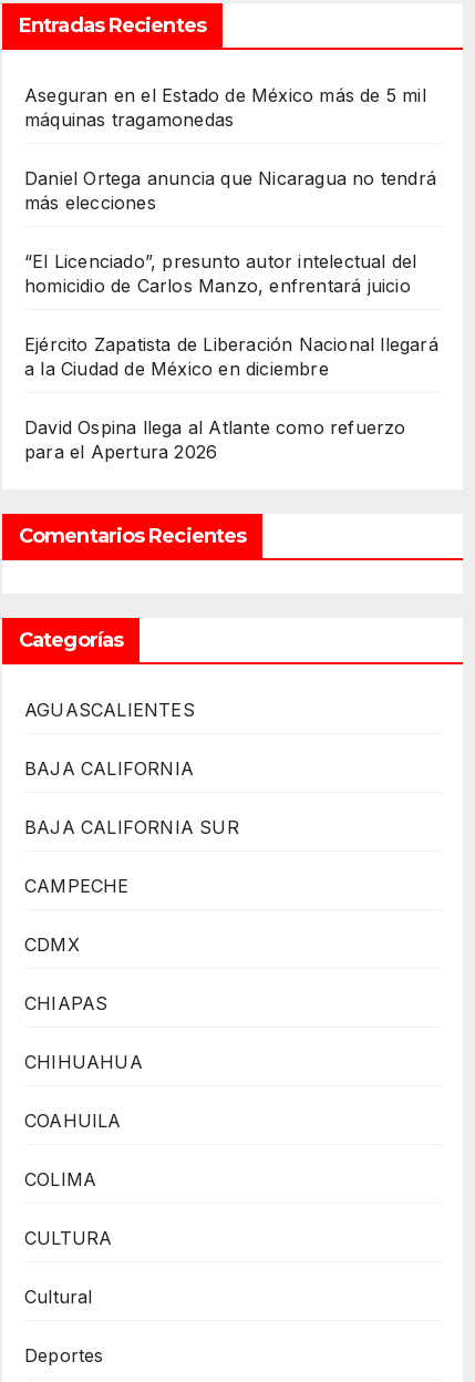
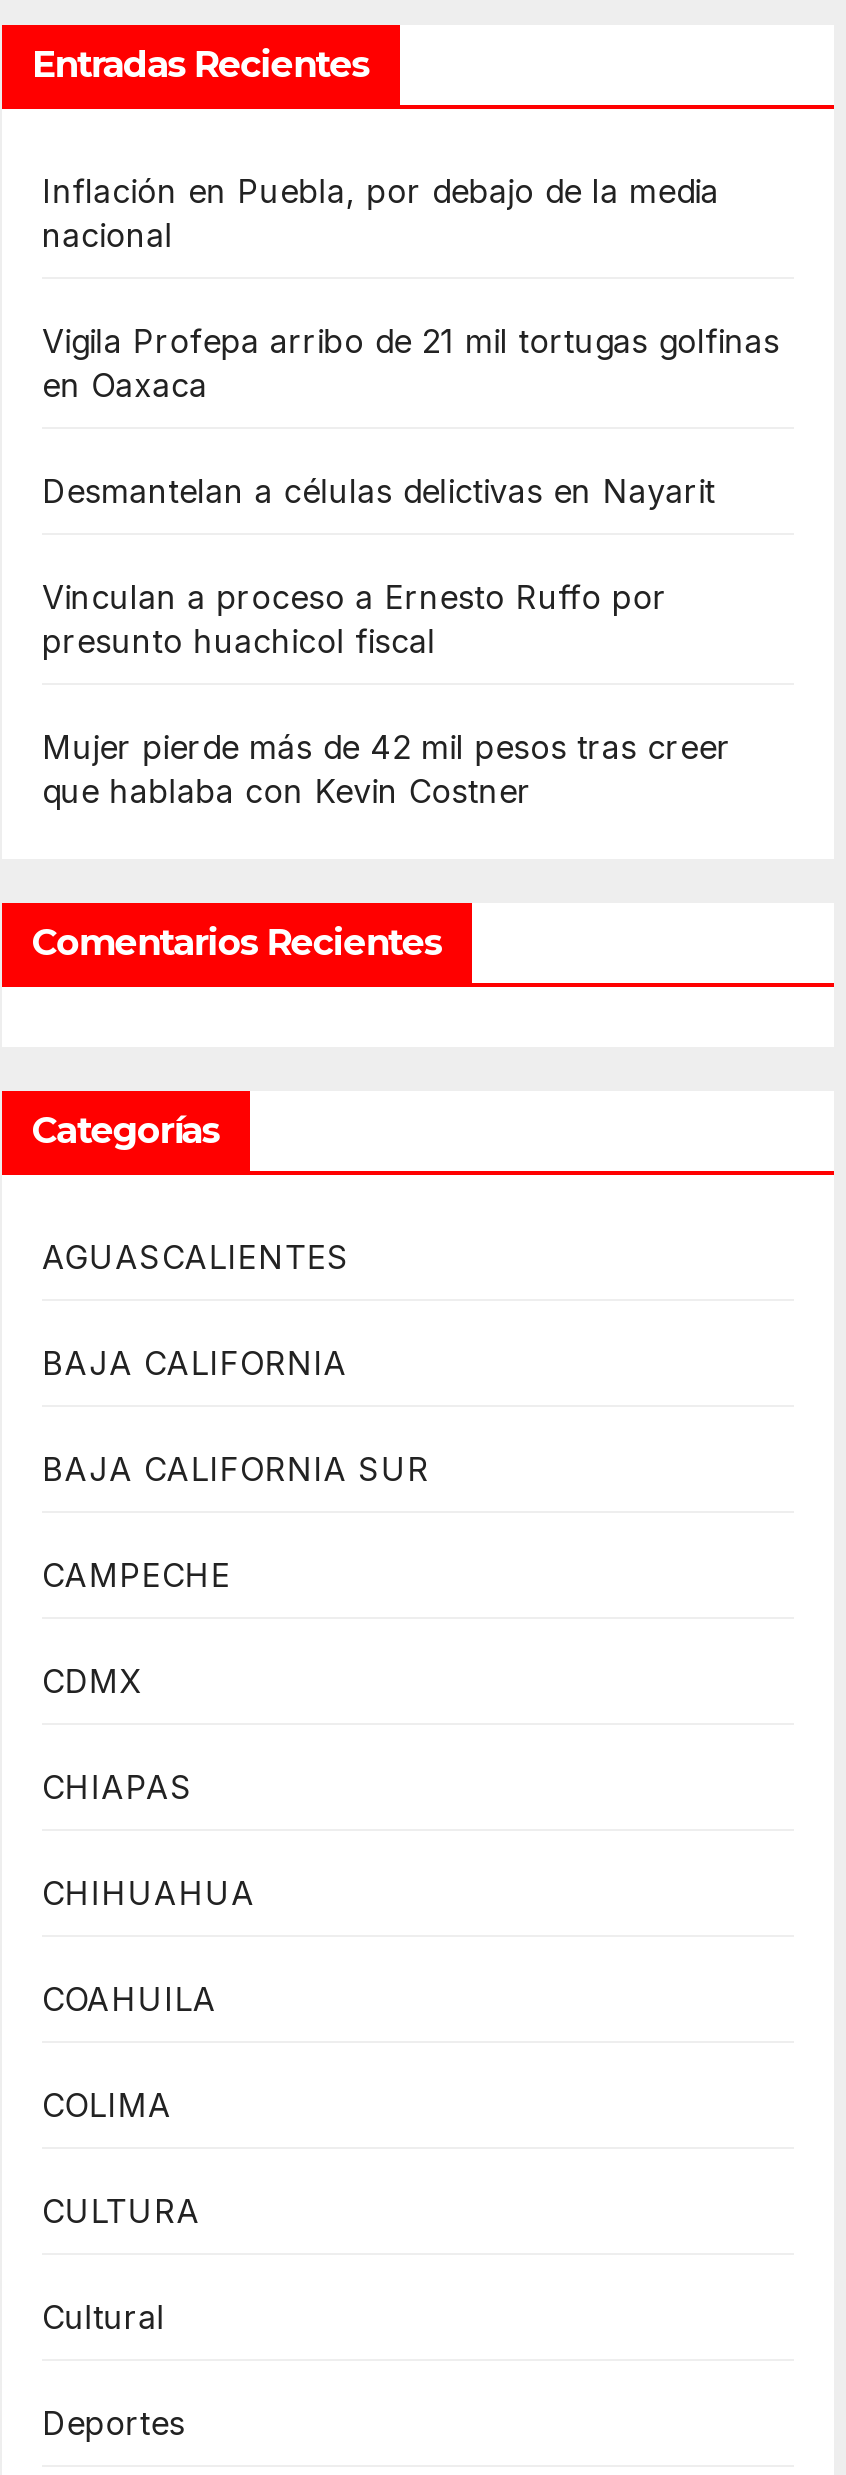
[24,84,426,131] Aseguran en el Estado de México más de 5 mil | máquinas tragamonedas -> [42,171,719,255] Inflación en Puebla, por debajo de la media | nacional
[24,167,436,214] Daniel Ortega anuncia que Nicaragua no tendrá | más elecciones -> [42,321,780,405] Vigila Profepa arribo de 21 mil tortugas golfinas | en Oaxaca
[24,250,417,297] “El Licenciado”, presunto autor intelectual del | homicidio de Carlos Manzo, enfrentará juicio -> [42,471,715,511] Desmantelan a células delictivas en Nayarit
[24,333,438,380] Ejército Zapatista de Liberación Nacional llegará | a la Ciudad de México en diciembre -> [42,577,667,661] Vinculan a proceso a Ernesto Ruffo por | presunto huachicol fiscal
[24,416,406,463] David Ospina llega al Atlante como refuerzo | para el Apertura 2026 -> [42,727,731,811] Mujer pierde más de 42 mil pesos tras creer | que hablaba con Kevin Costner

